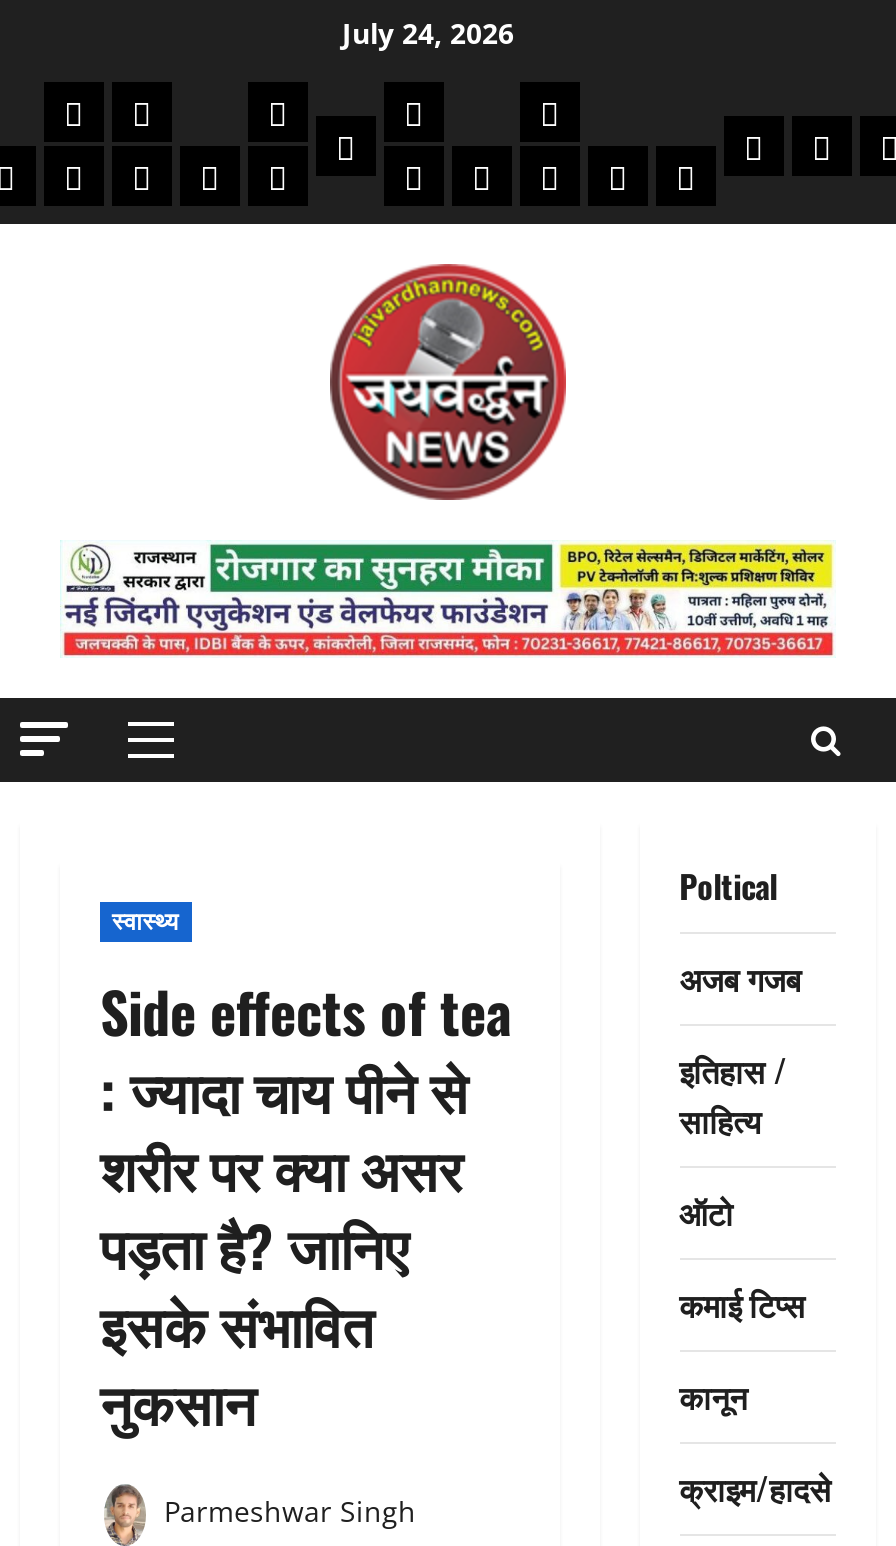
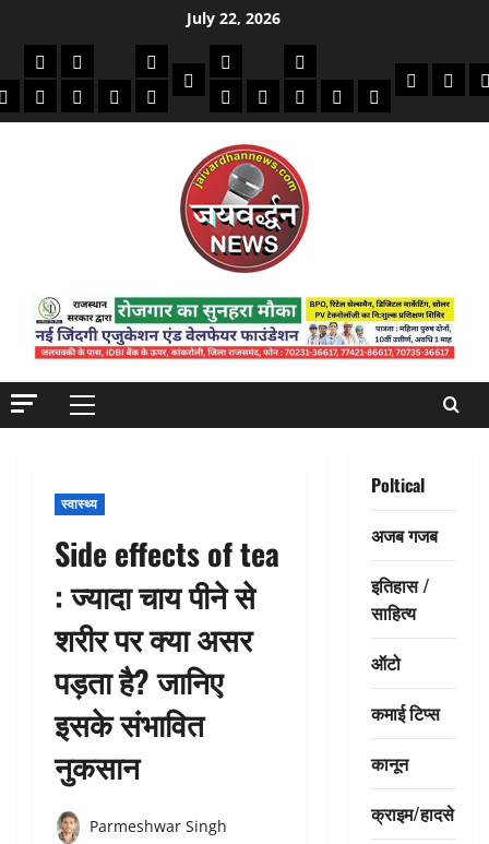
[342,14,514,52] July 24, 2026 -> [187,8,281,28] July 22, 2026

